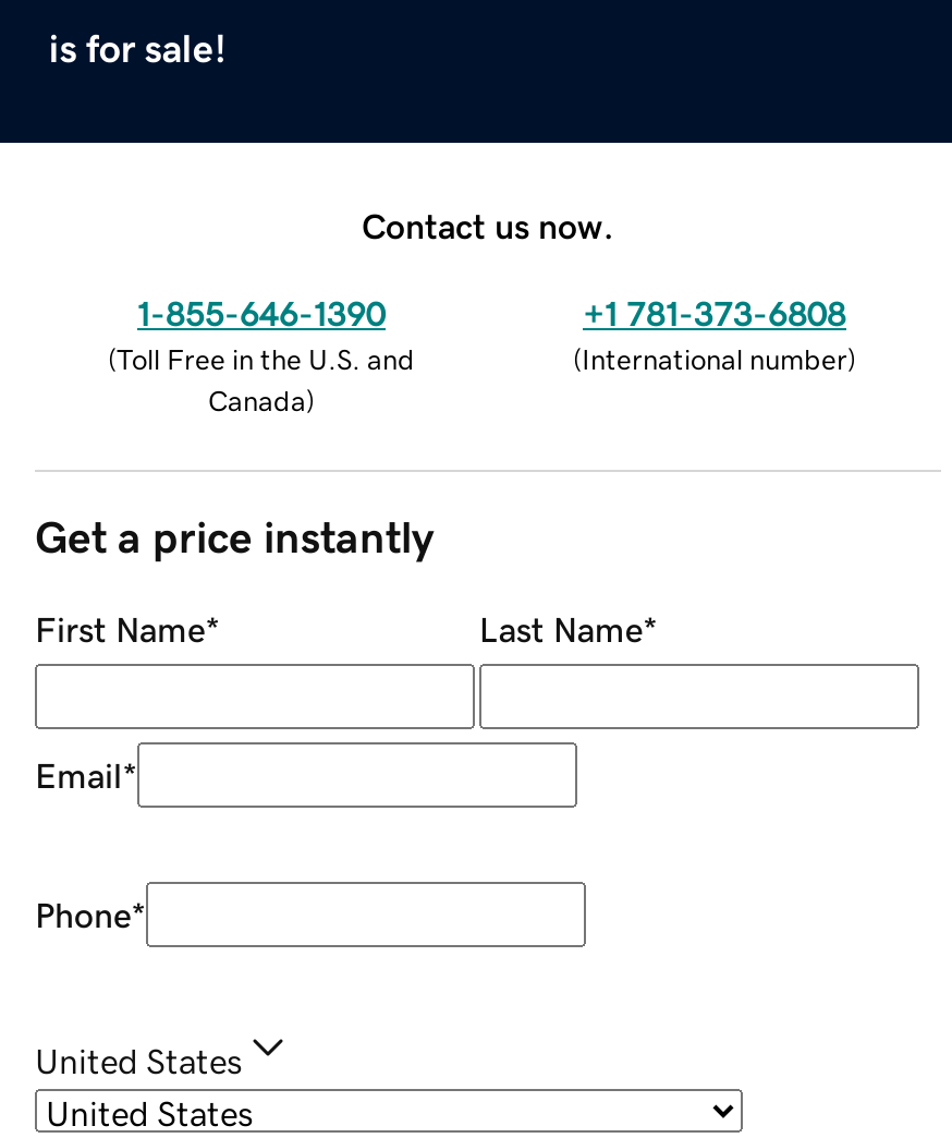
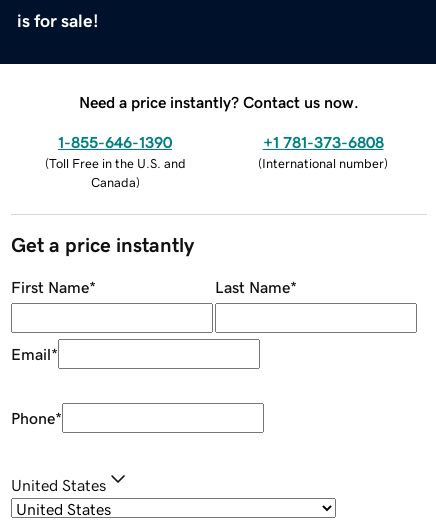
[362,207,614,242] Contact us now. -> [79,94,359,110] Need a price instantly? Contact us now.

